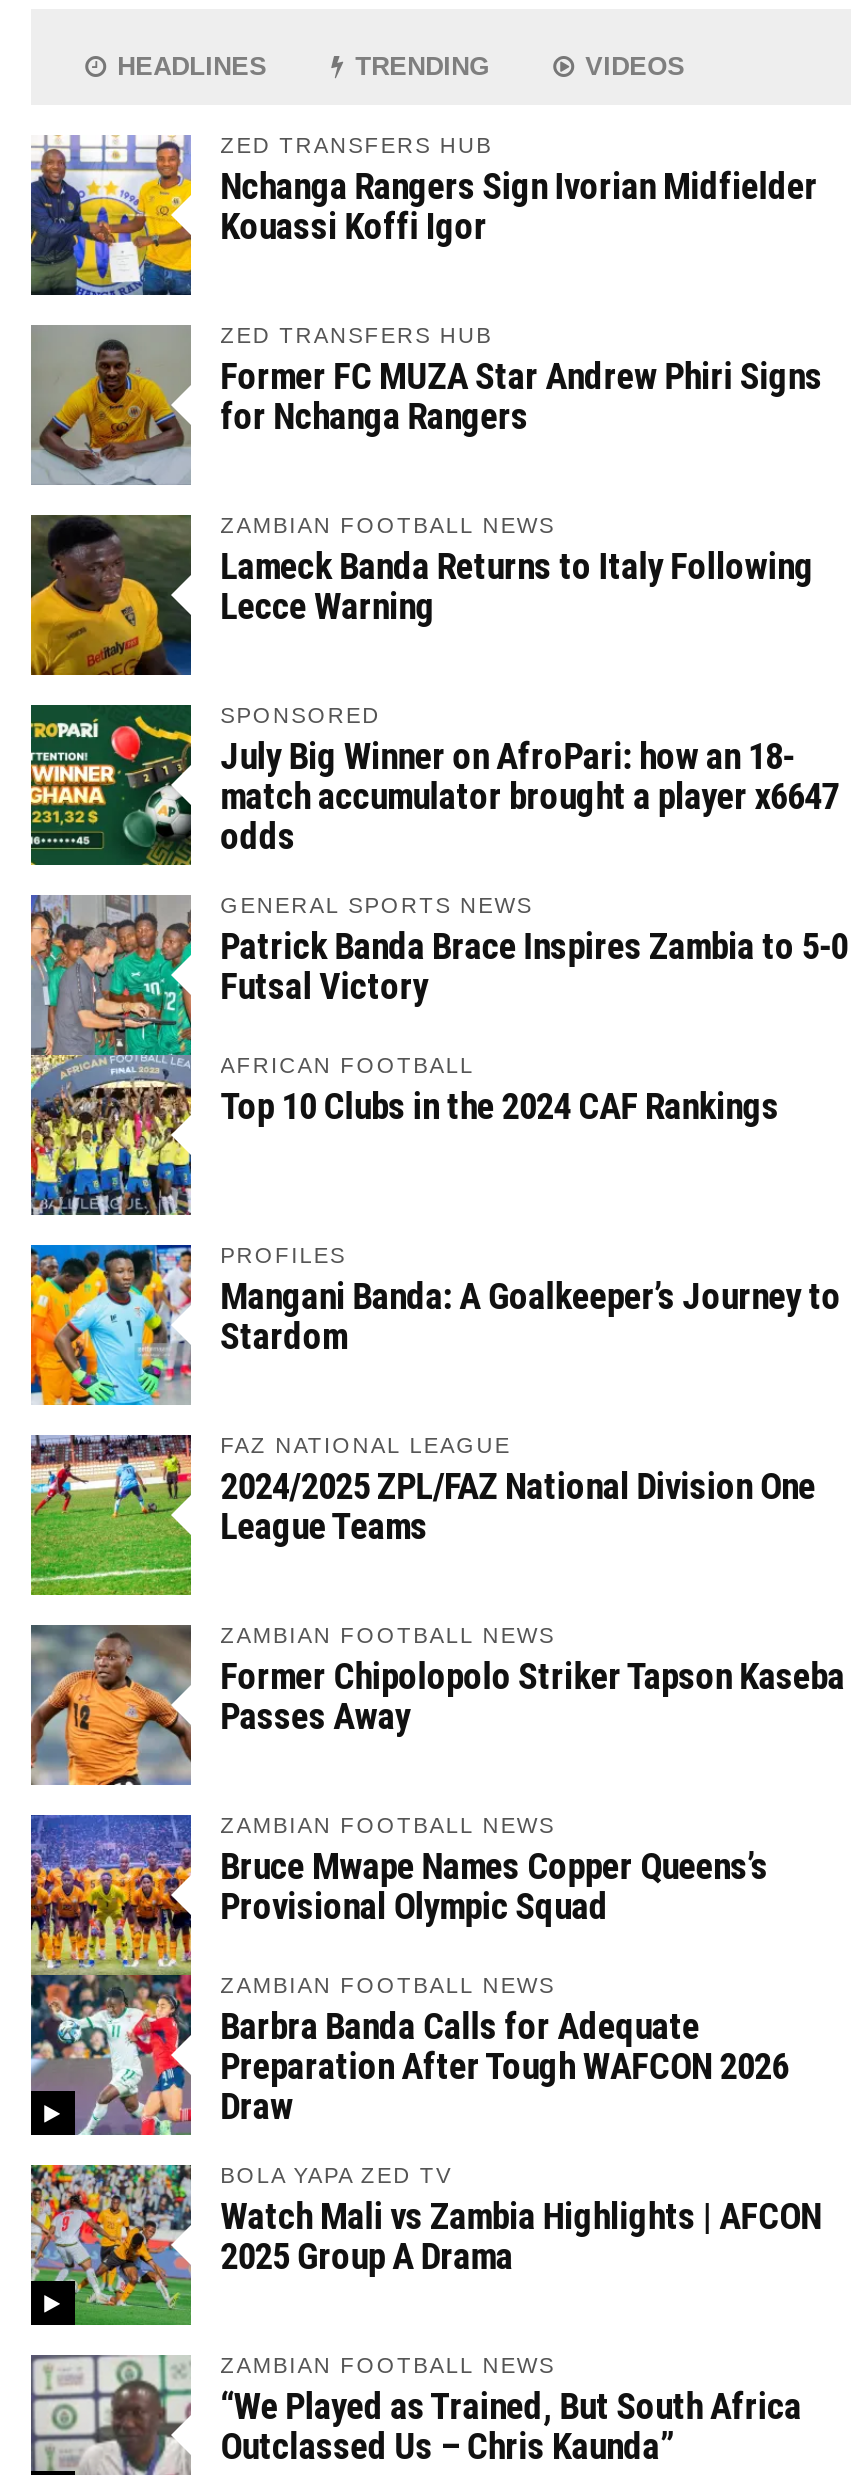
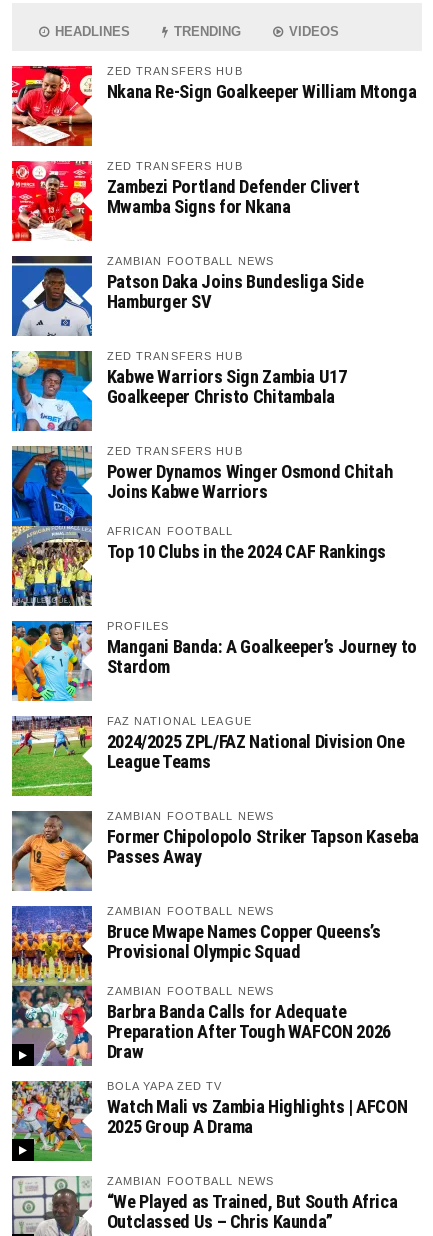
[29,133,818,297] [image] | Nchanga Rangers Sign Ivorian Midfielder | Kouassi Koffi Igor -> [11,65,416,147] [image] | Nkana Re-Sign Goalkeeper William Mtonga
[29,323,822,487] [image] | Former FC MUZA Star Andrew Phiri Signs | for Nchanga Rangers -> [11,160,359,242] [image] | Zambezi Portland Defender Clivert | Mwamba Signs for Nkana
[29,515,814,677] [image] | Lameck Banda Returns to Italy Following | Lecce Warning -> [11,256,363,337] [image] | Patson Daka Joins Bundesliga Side | Hamburger SV
[29,703,839,867] [image] | SPONSORED | July Big Winner on AfroPari: how an 18- | match accumulator brought a player x6647 | odds -> [11,350,347,432] [image] | ZED TRANSFERS HUB | Kabwe Warriors Sign Zambia U17 | Goalkeeper Christo Chitambala
[29,893,847,1057] [image] | GENERAL SPORTS NEWS | Patrick Banda Brace Inspires Zambia to 5-0 | Futsal Victory -> [11,445,392,527] [image] | ZED TRANSFERS HUB | Power Dynamos Winger Osmond Chitah | Joins Kabwe Warriors

